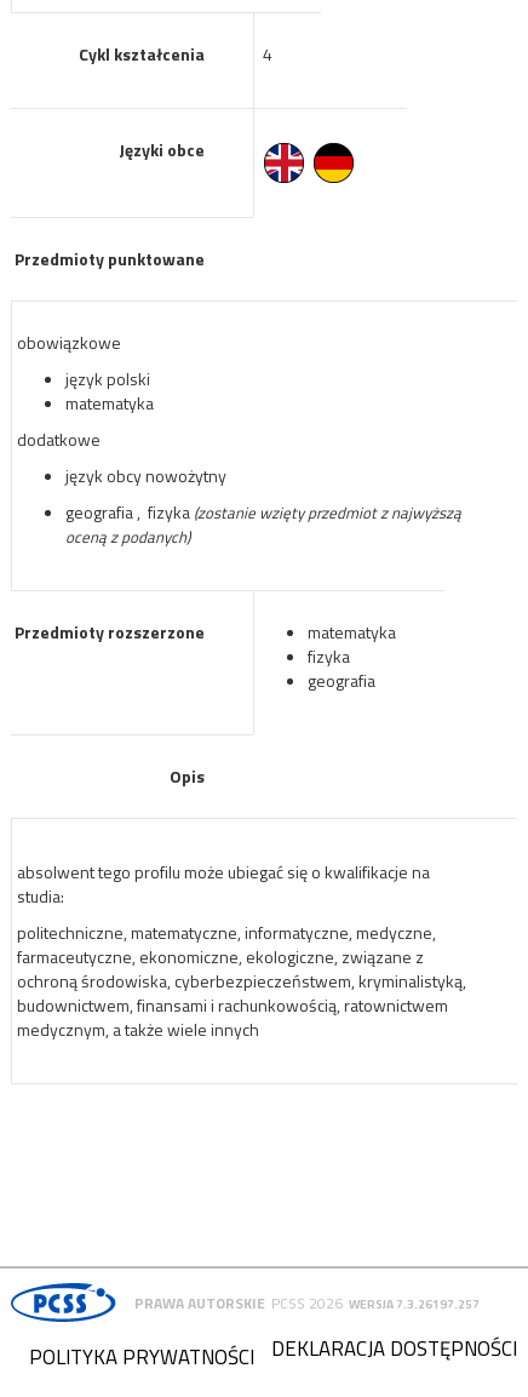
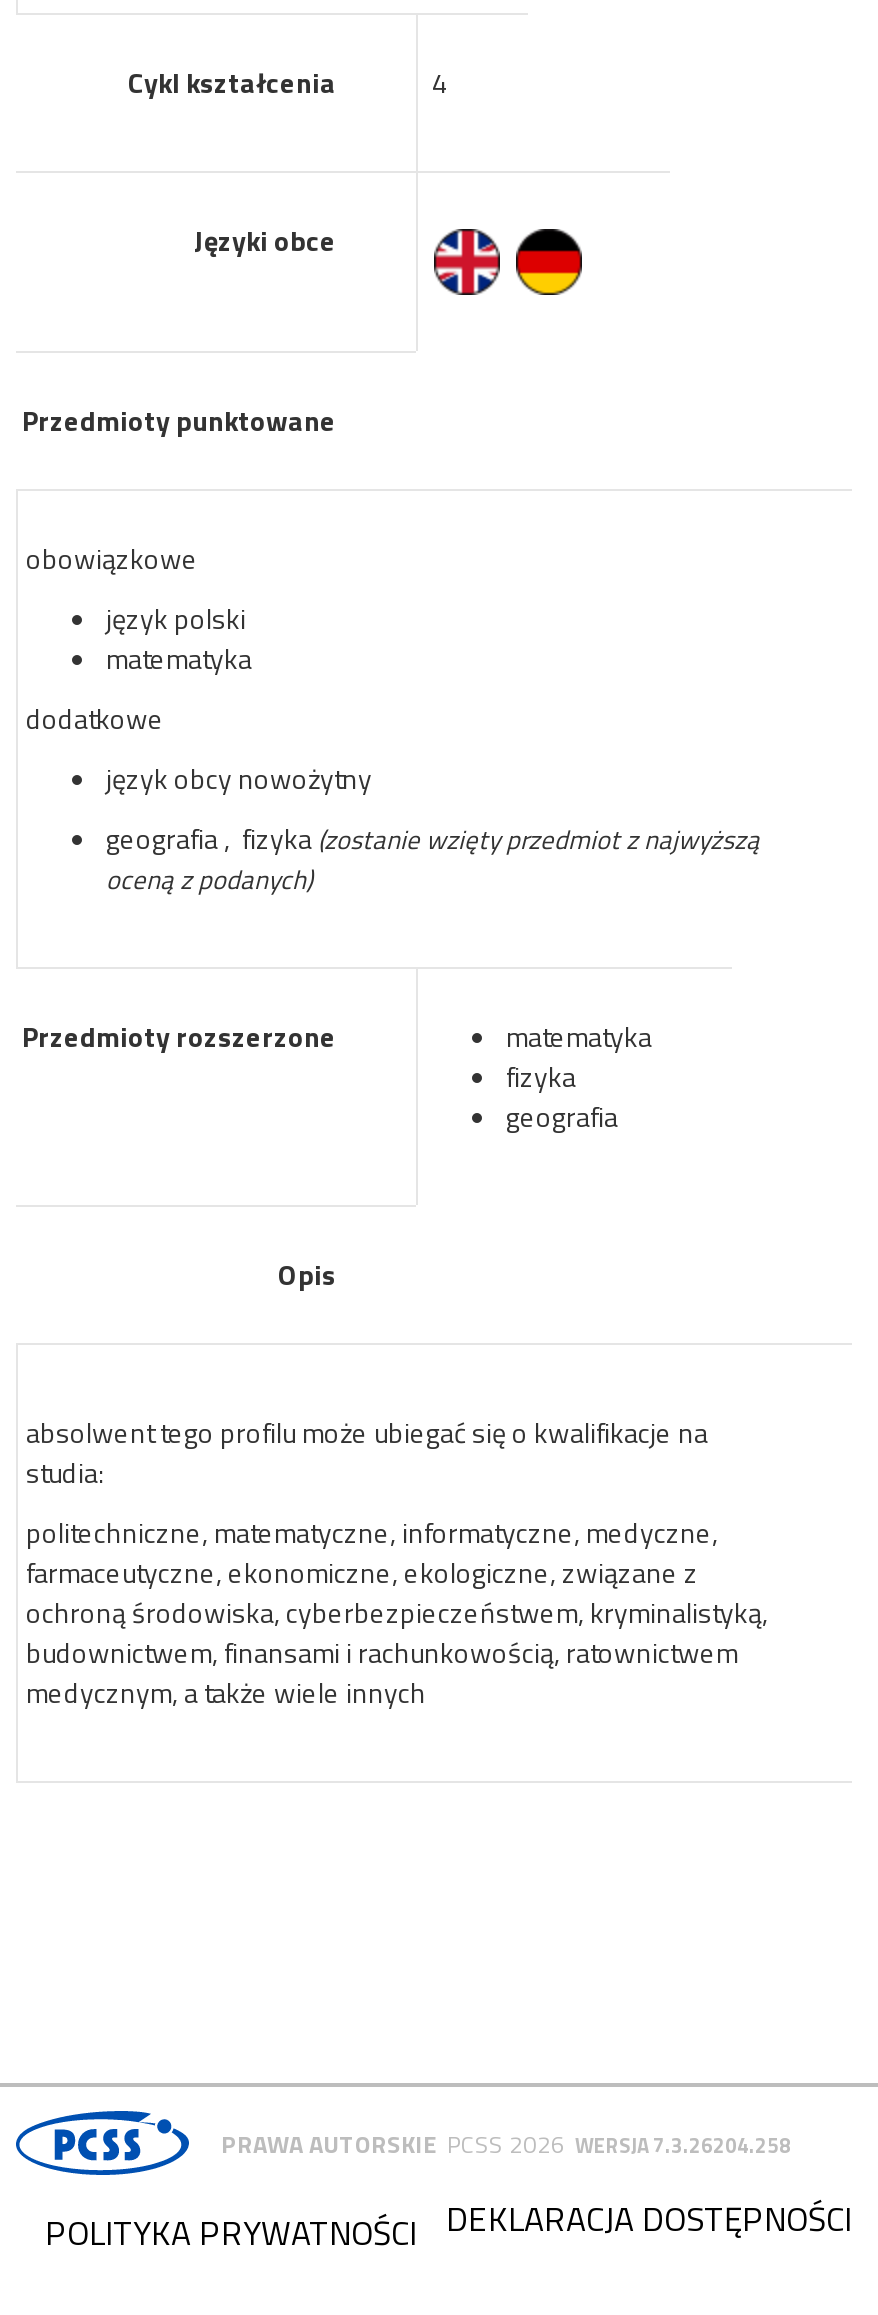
[135,1292,480,1315] PRAWA AUTORSKIE PCSS 2026 WERSJA 7.3.26197.257 -> [221,2125,791,2163] PRAWA AUTORSKIE PCSS 2026 WERSJA 7.3.26204.258

